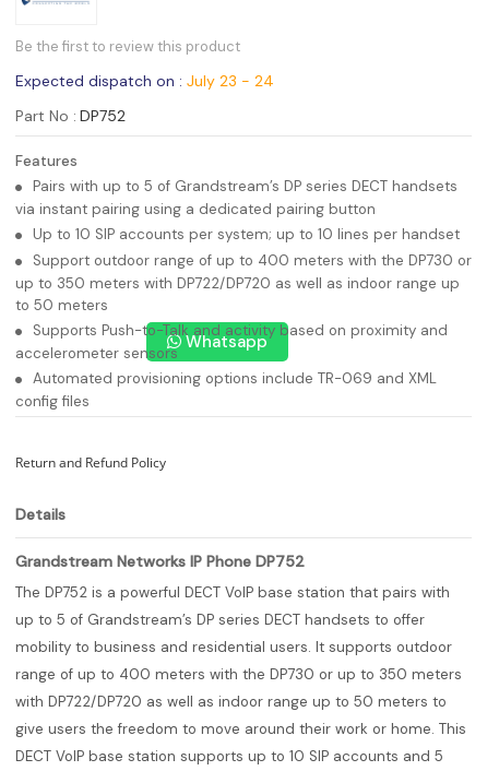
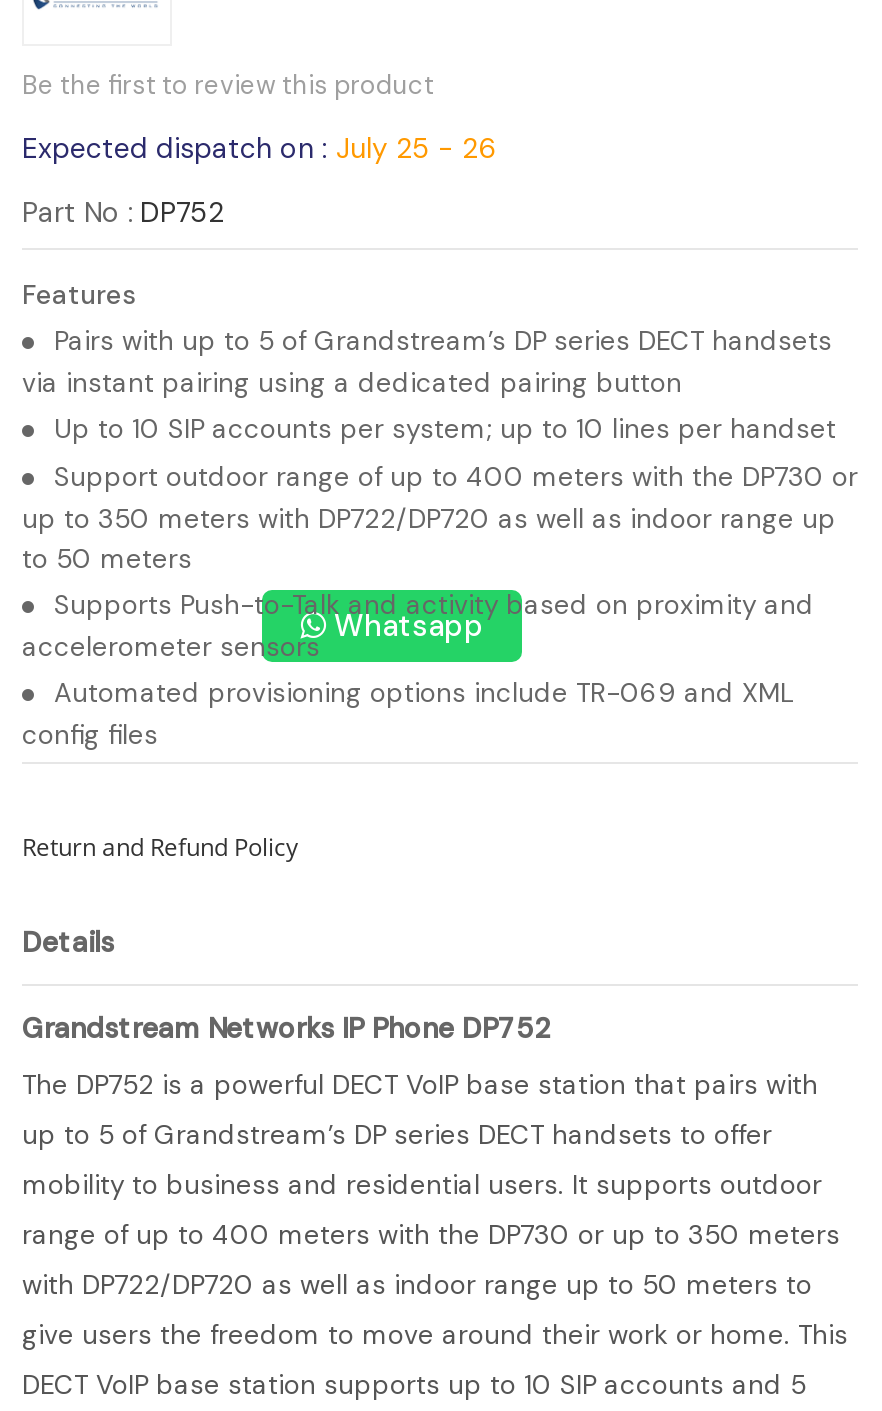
[15,71,274,90] Expected dispatch on : July 23 - 24 -> [22,130,496,166] Expected dispatch on : July 25 - 26

